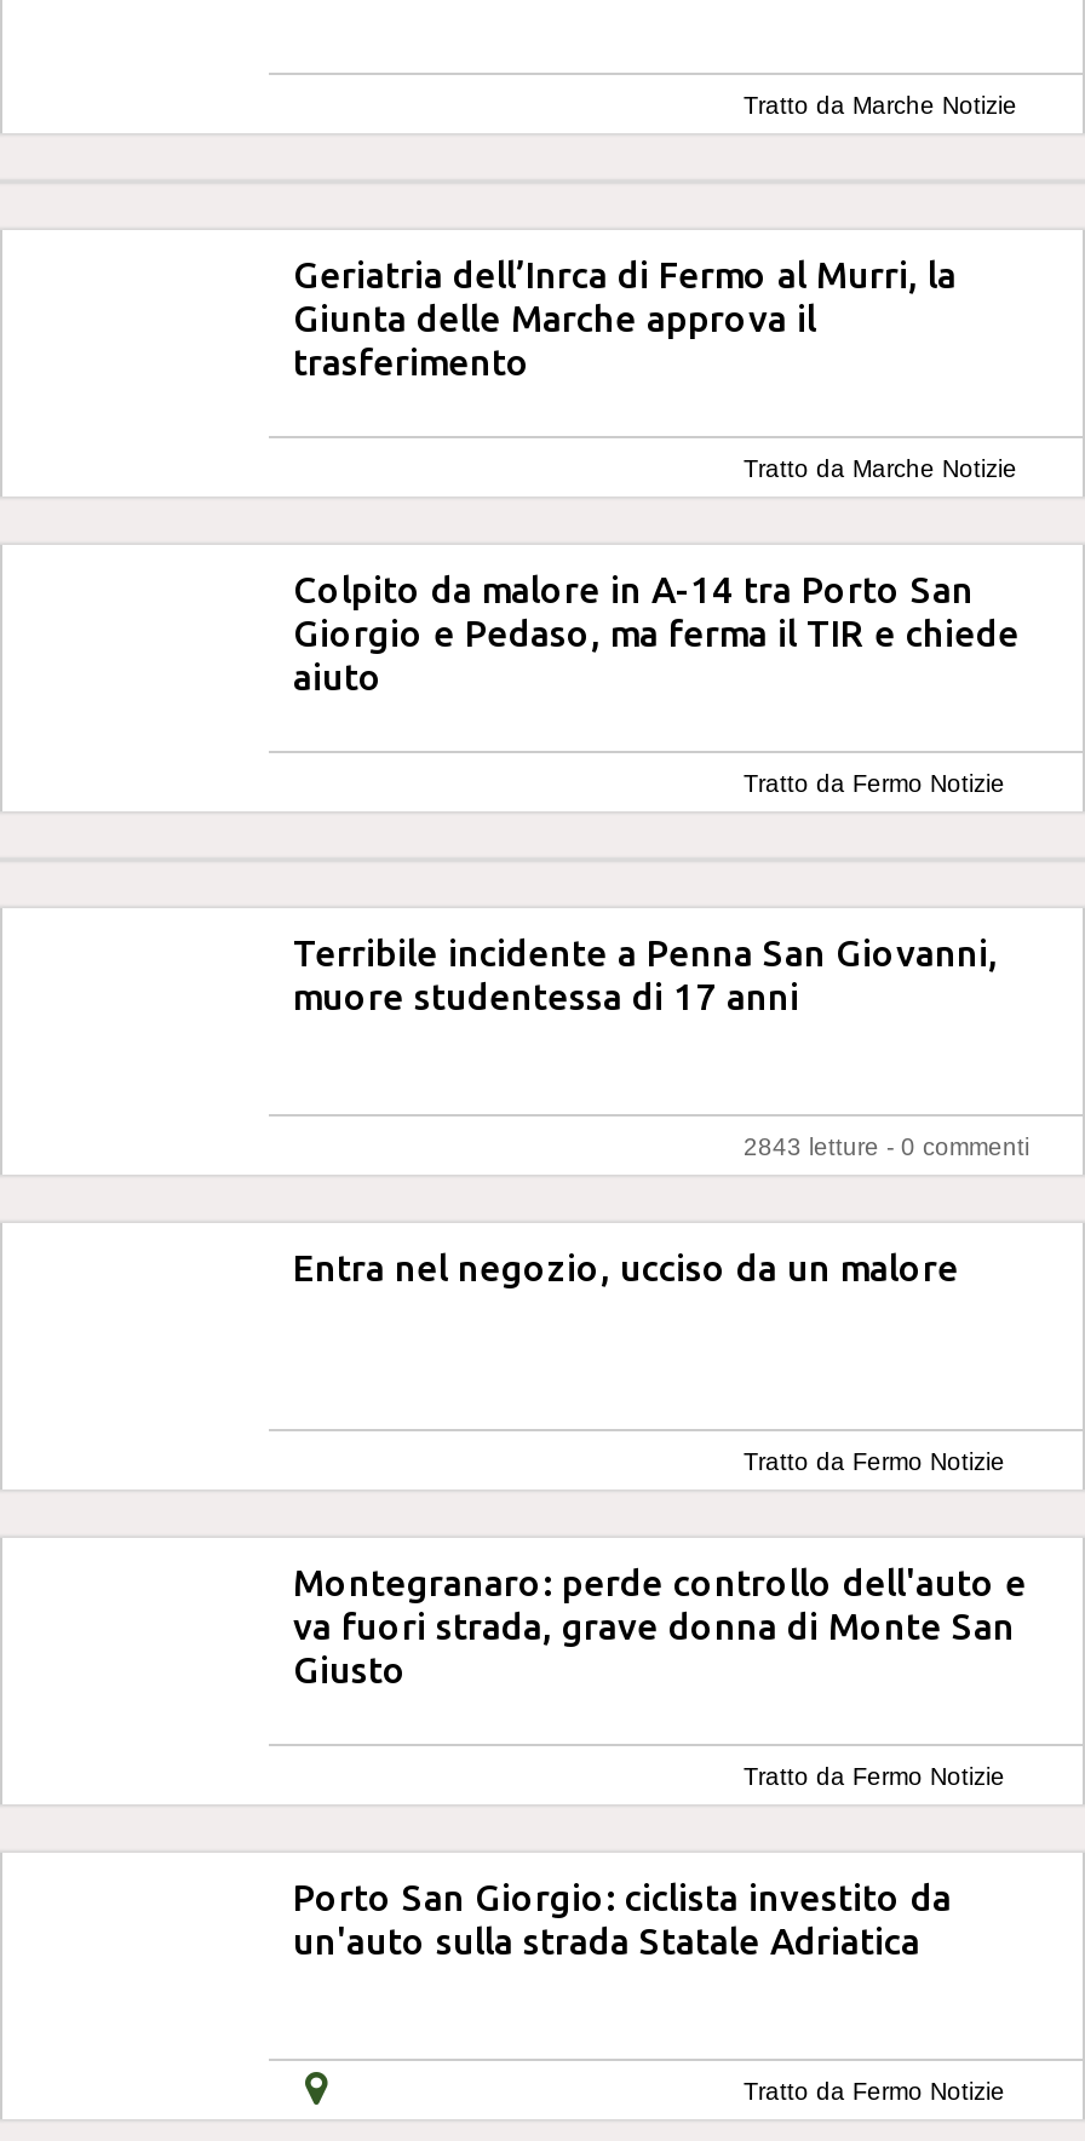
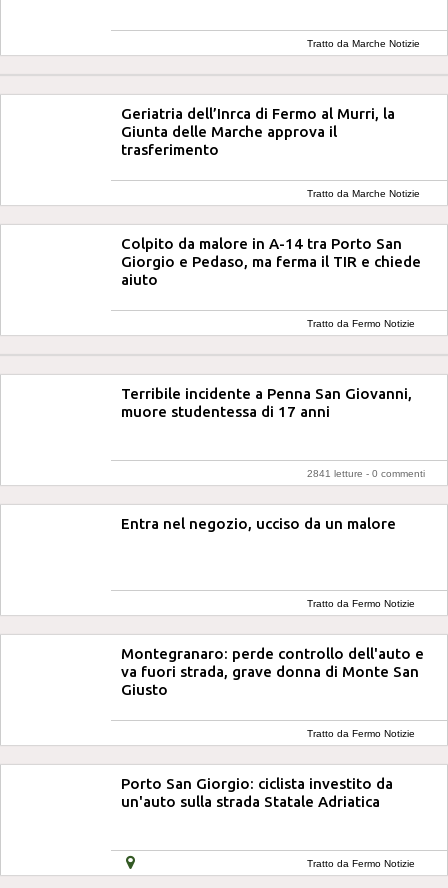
[744,1133,1029,1160] 2843 letture - 0 commenti -> [307,468,425,479] 2841 letture - 0 commenti

